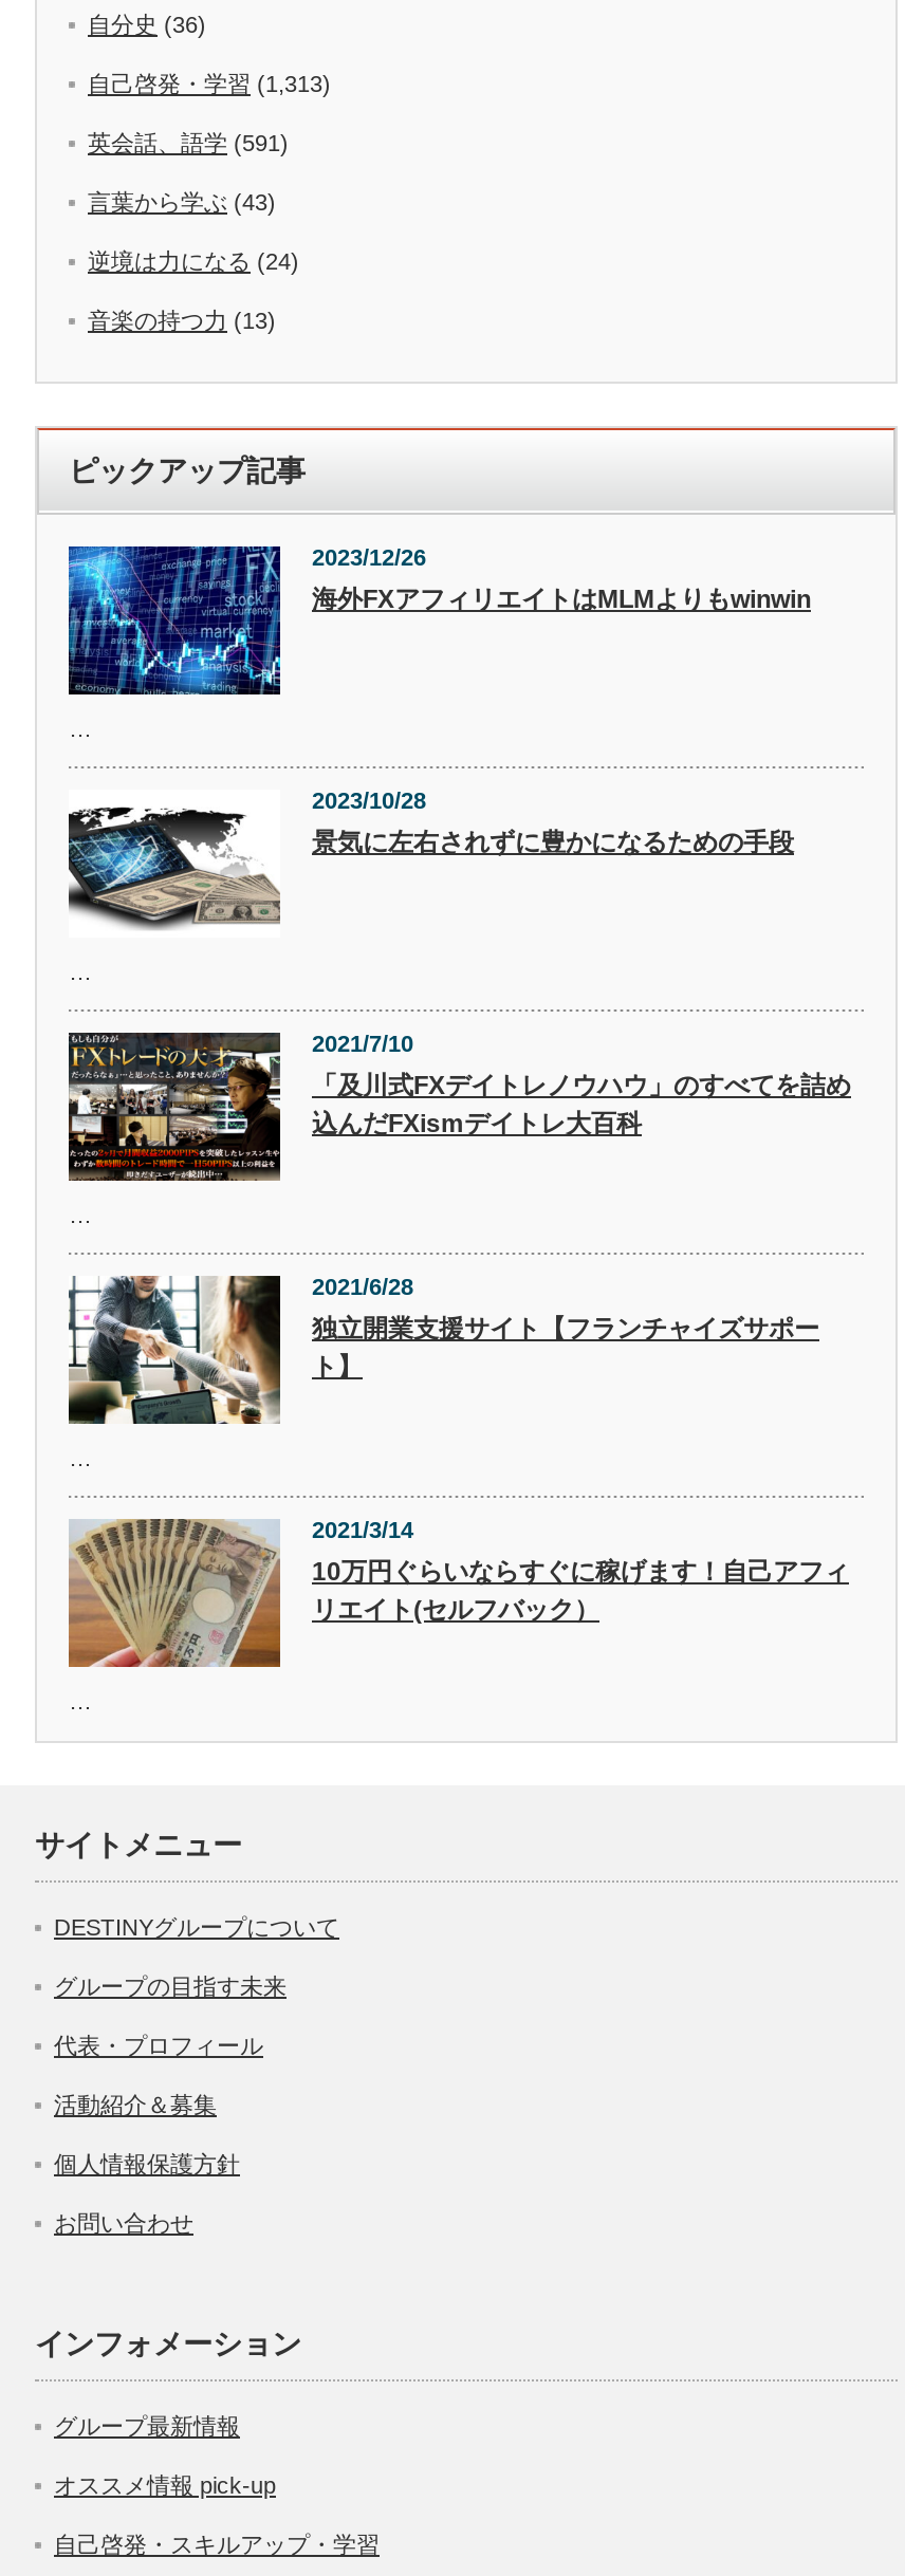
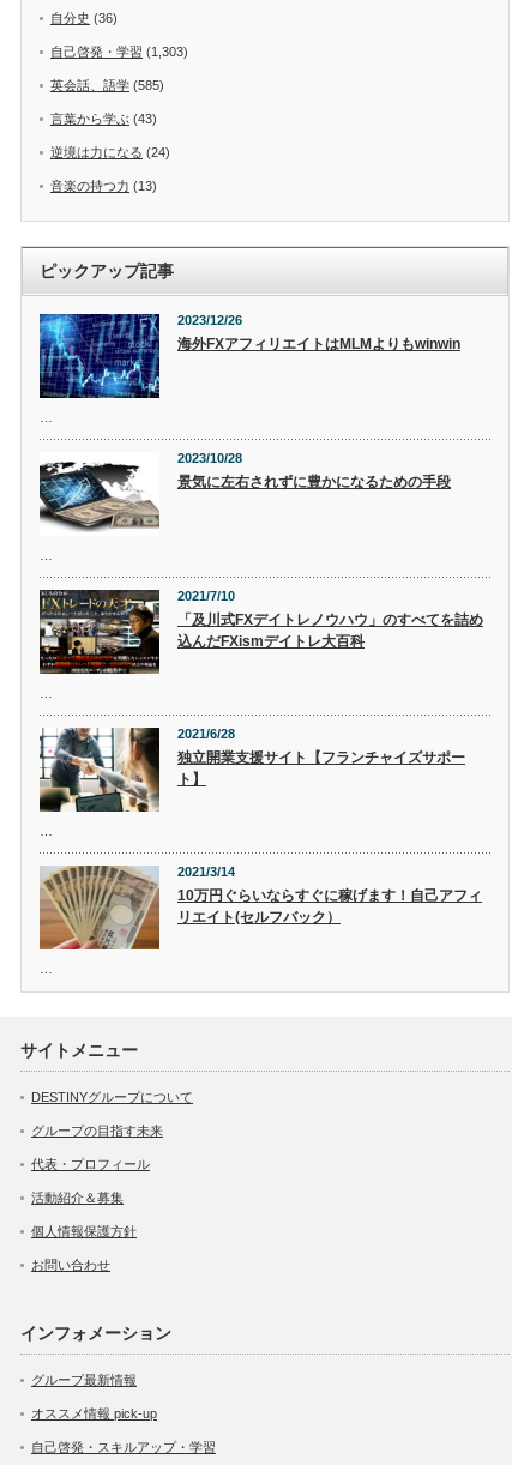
[88,70,331,96] 自己啓発・学習(1,313) -> [50,44,188,59] 自己啓発・学習(1,303)
[88,130,289,155] 英会話、語学(591) -> [50,78,164,92] 英会話、語学(585)

